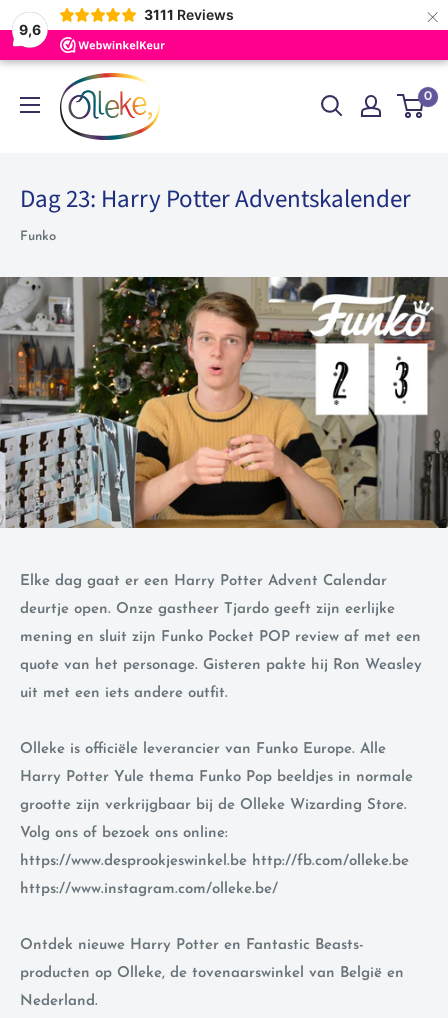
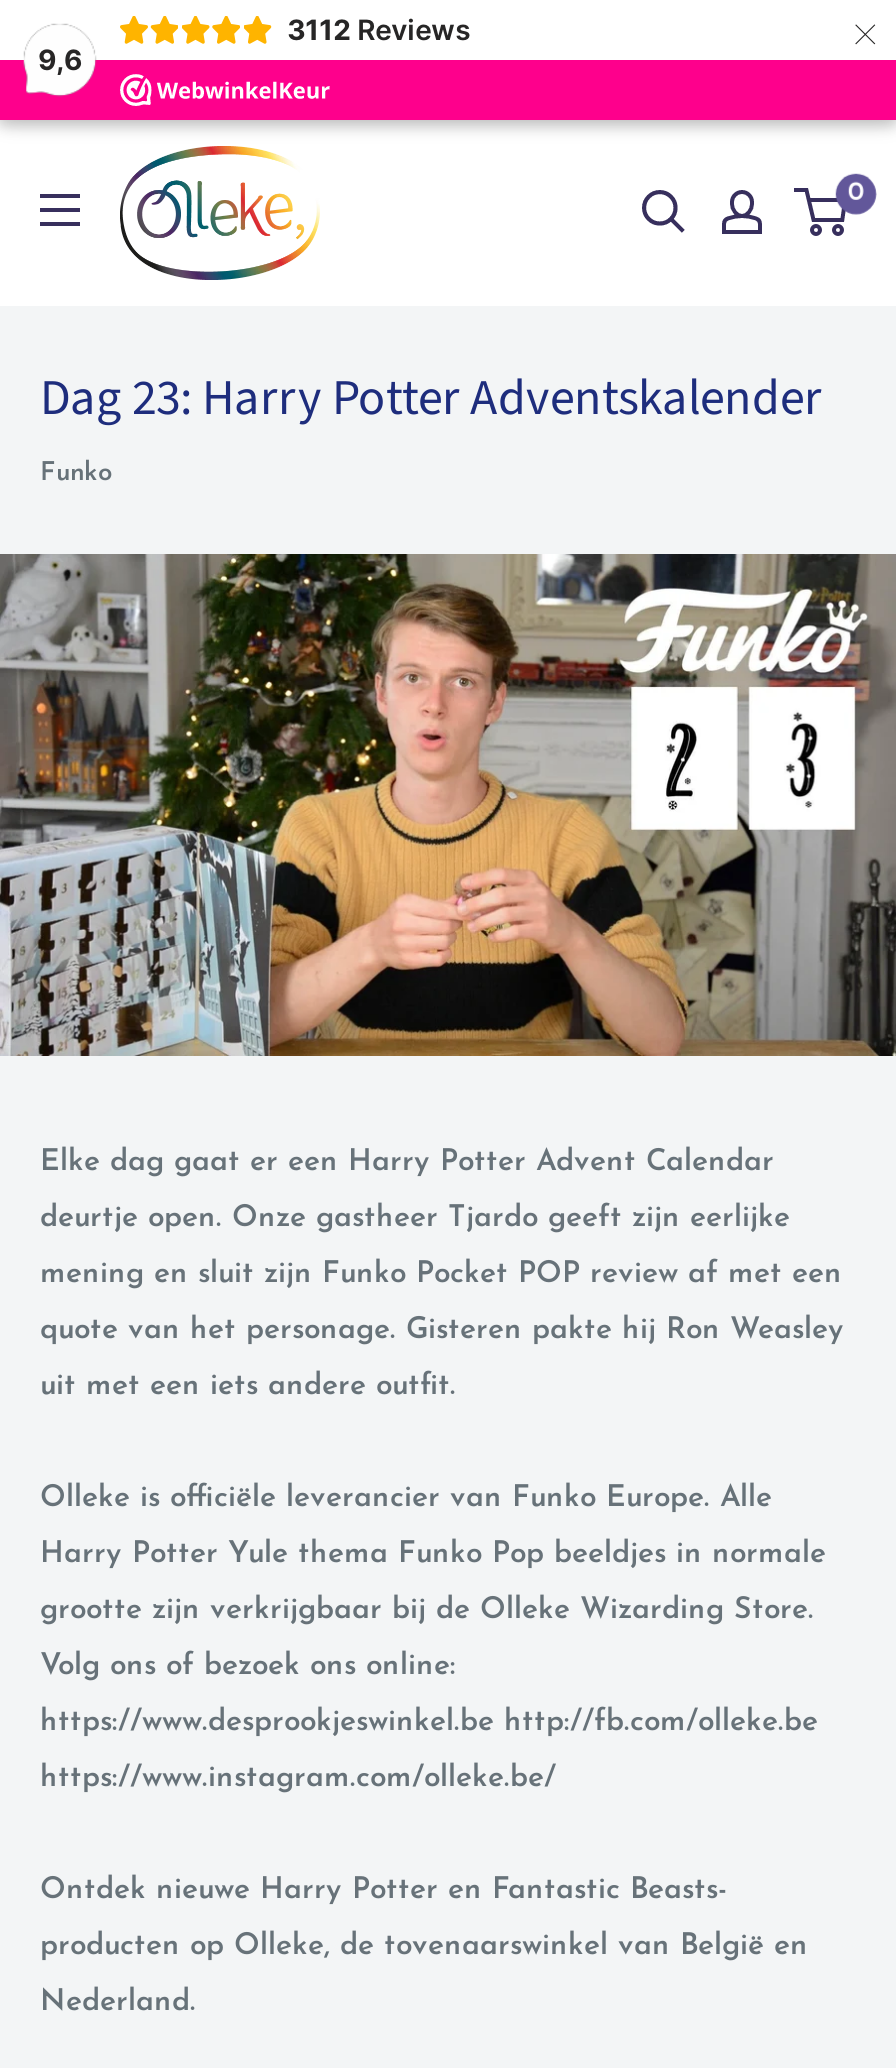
[144,6,234,23] 3111 Reviews -> [287,12,471,46] 3112 Reviews

